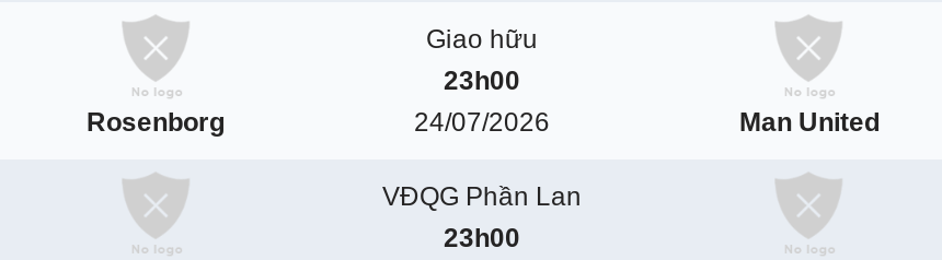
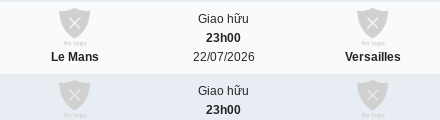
[87,107,225,138] Rosenborg -> [50,50,98,64] Le Mans
[414,107,880,138] 24/07/2026 | Man United -> [192,50,401,64] 22/07/2026 | Versailles
[382,181,582,212] VĐQG Phần Lan -> [198,84,249,98] Giao hữu

